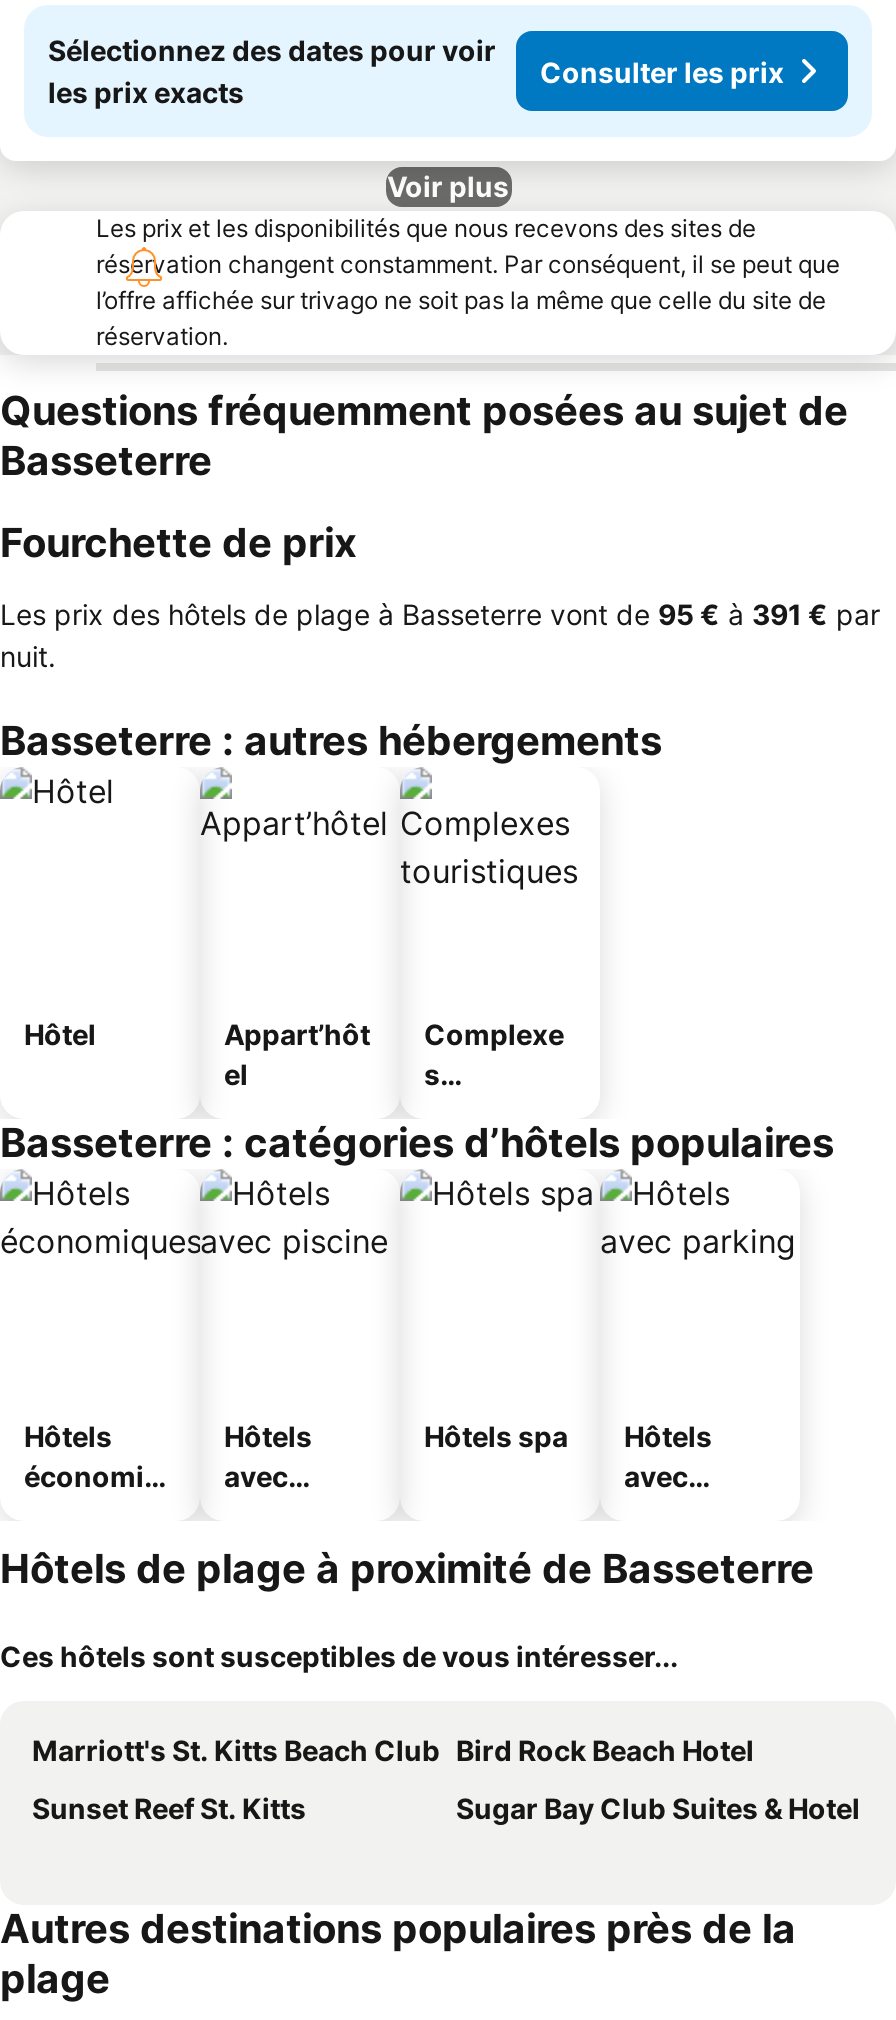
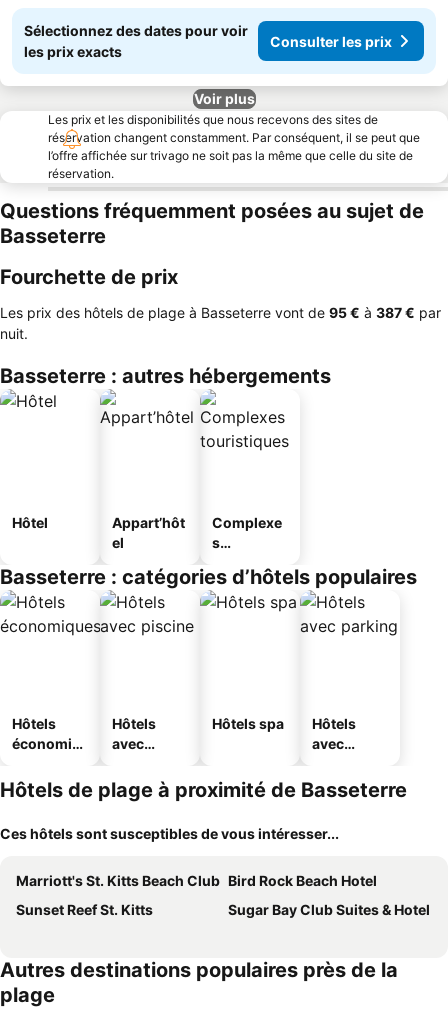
[0,597,880,631] Les prix des hôtels de plage à Basseterre vont de 95 €à 391 €par -> [0,304,441,321] Les prix des hôtels de plage à Basseterre vont de 95 €à 387 €par

